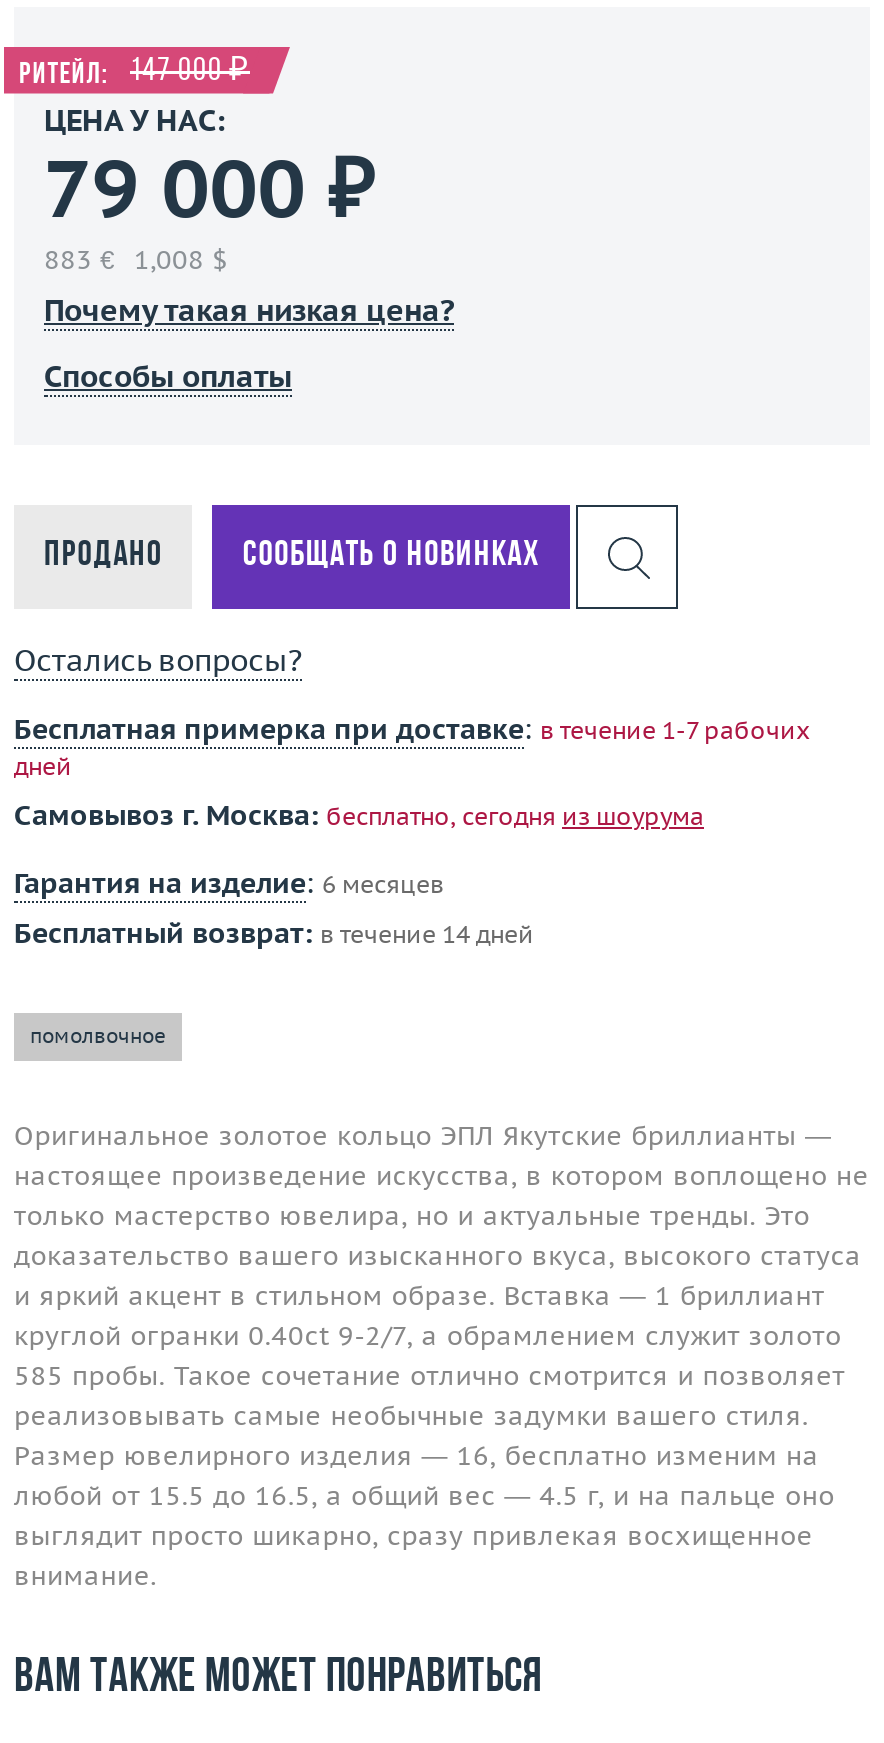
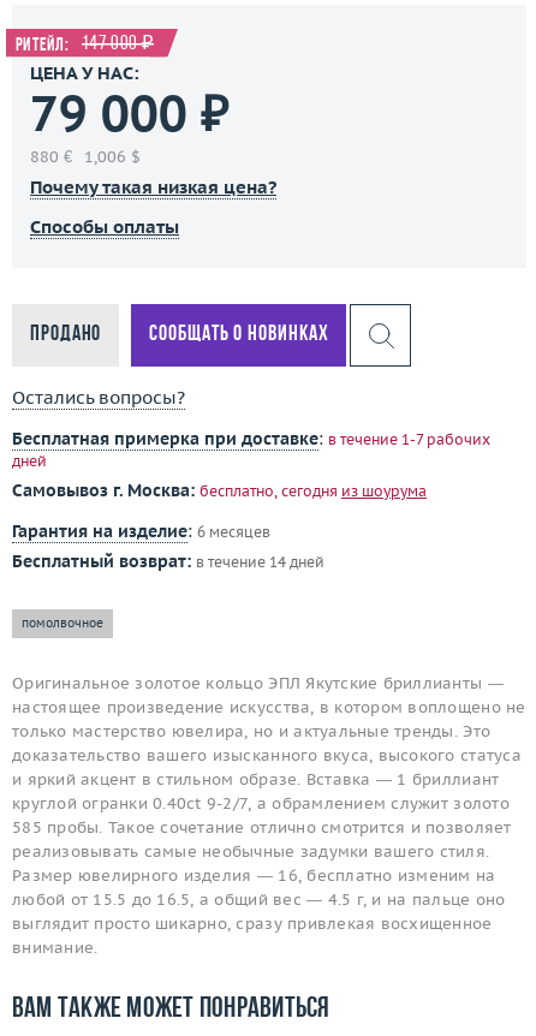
[44,244,228,278] 883 € 1,008 $ -> [30,147,141,168] 880 € 1,006 $

